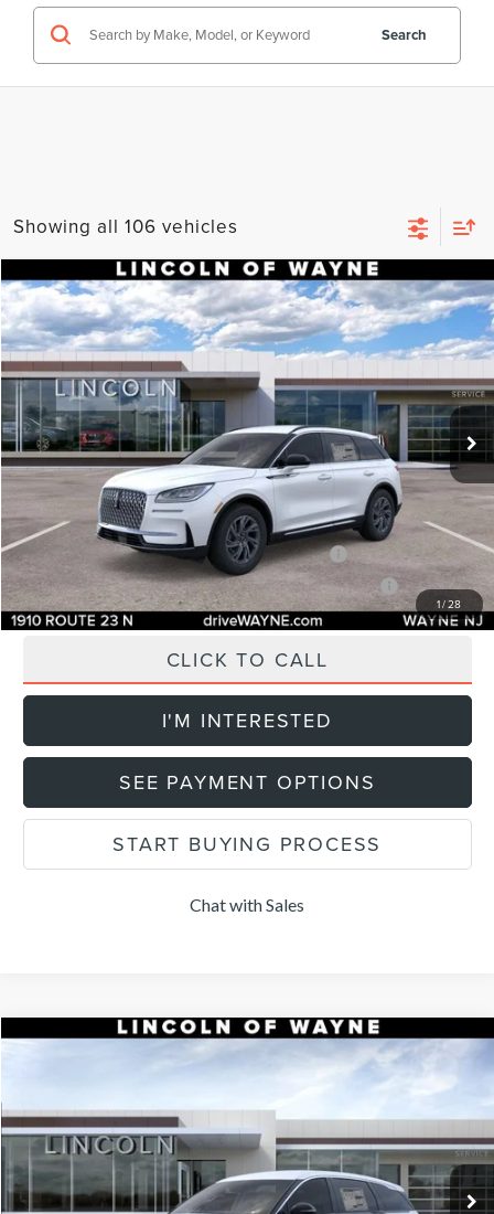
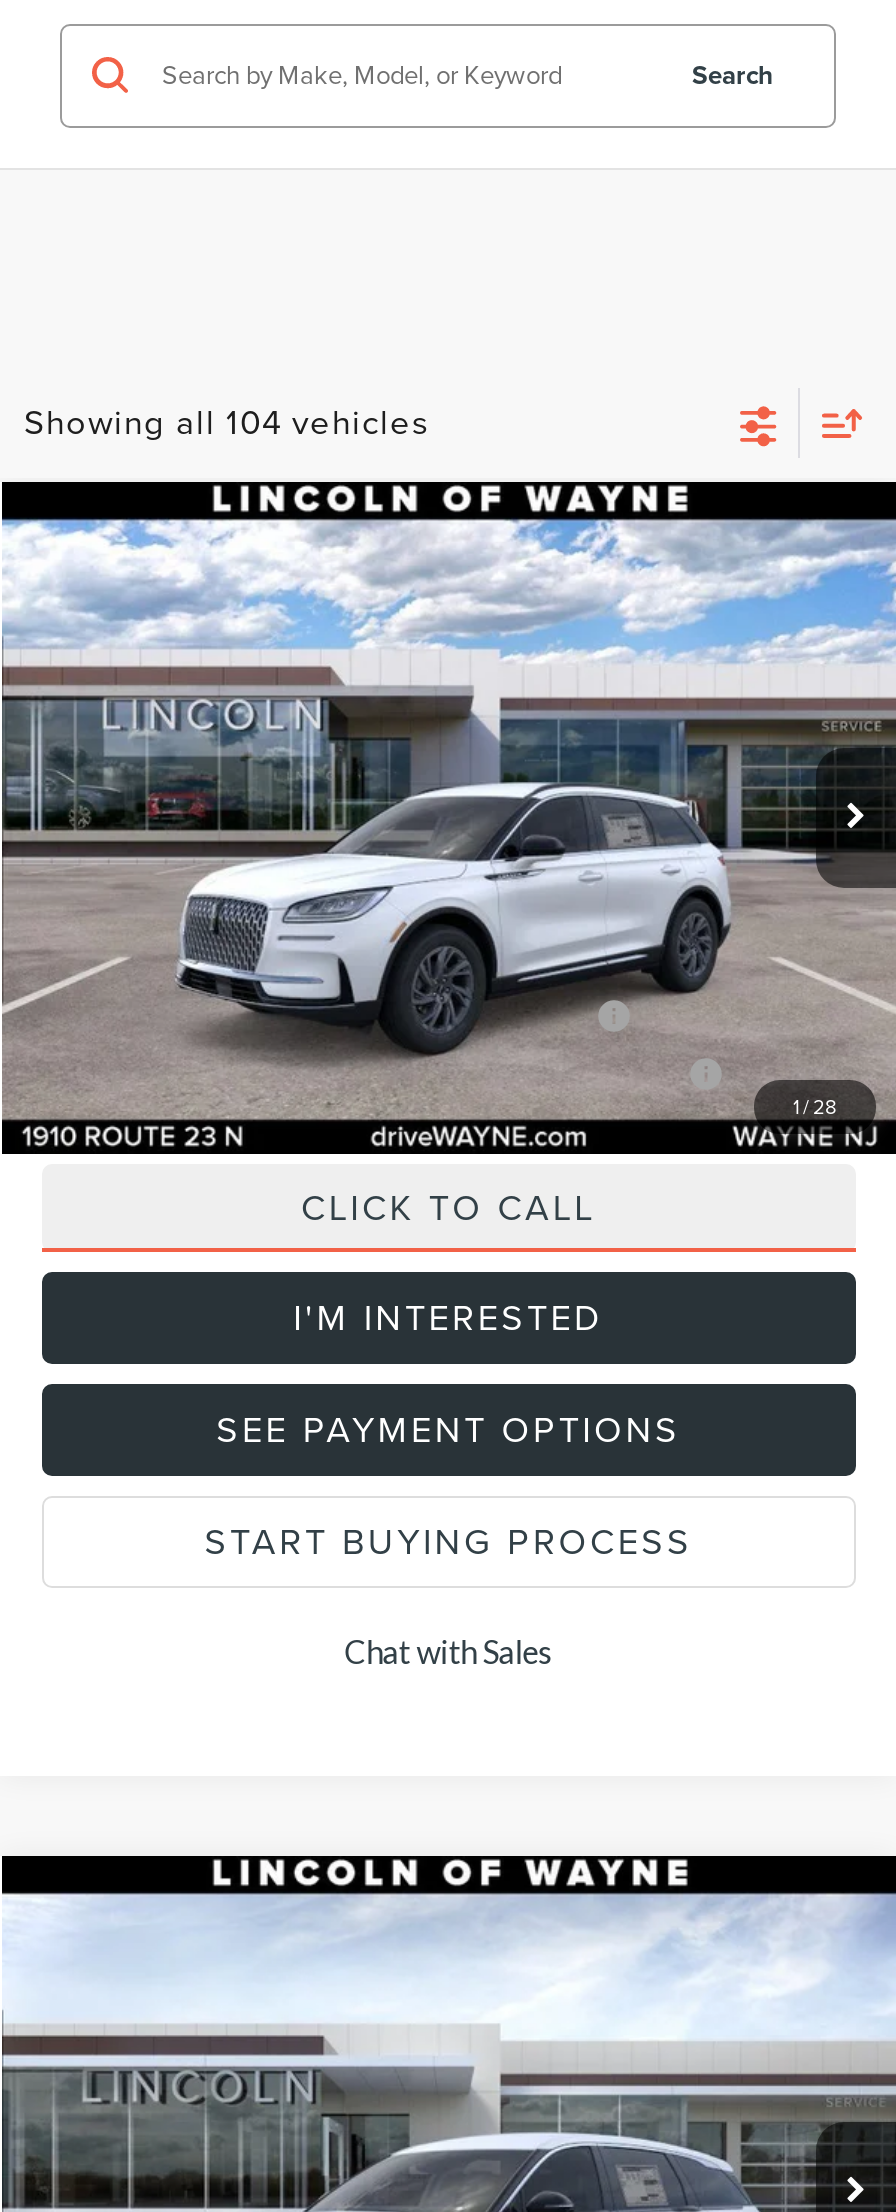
[13,212,238,239] Showing all 106 vehicles -> [24,397,430,445] Showing all 104 vehicles

